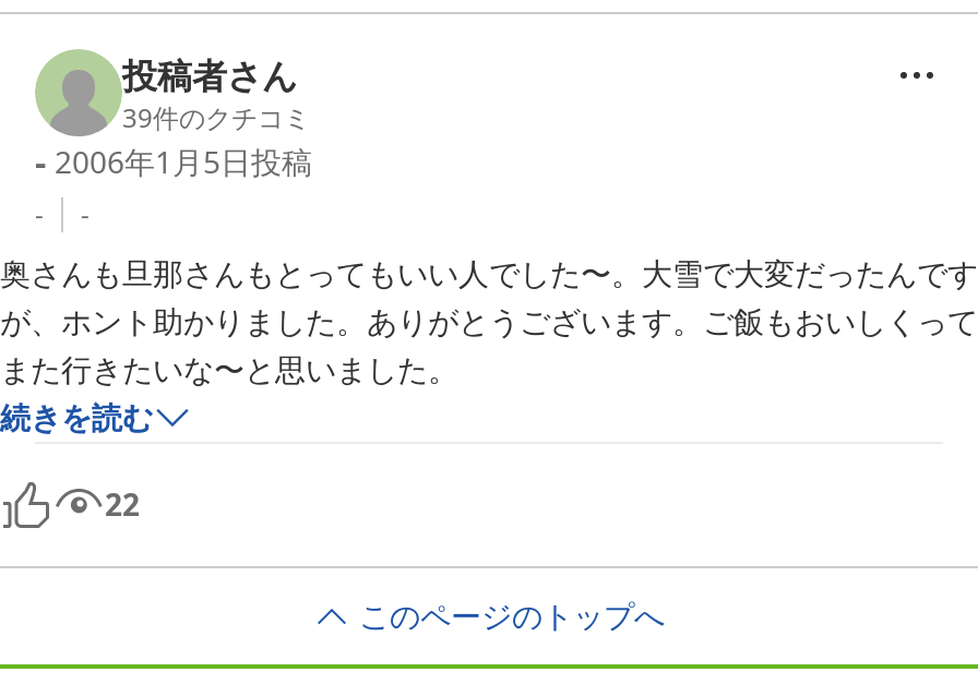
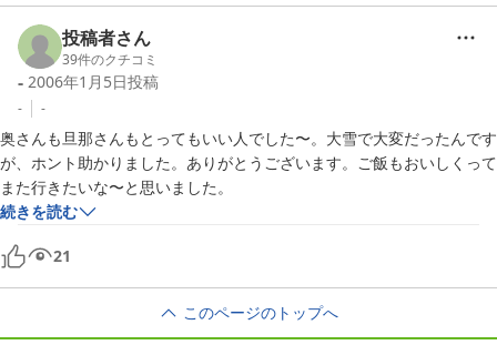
[105,483,140,525] 22 -> [53,245,71,266] 21

